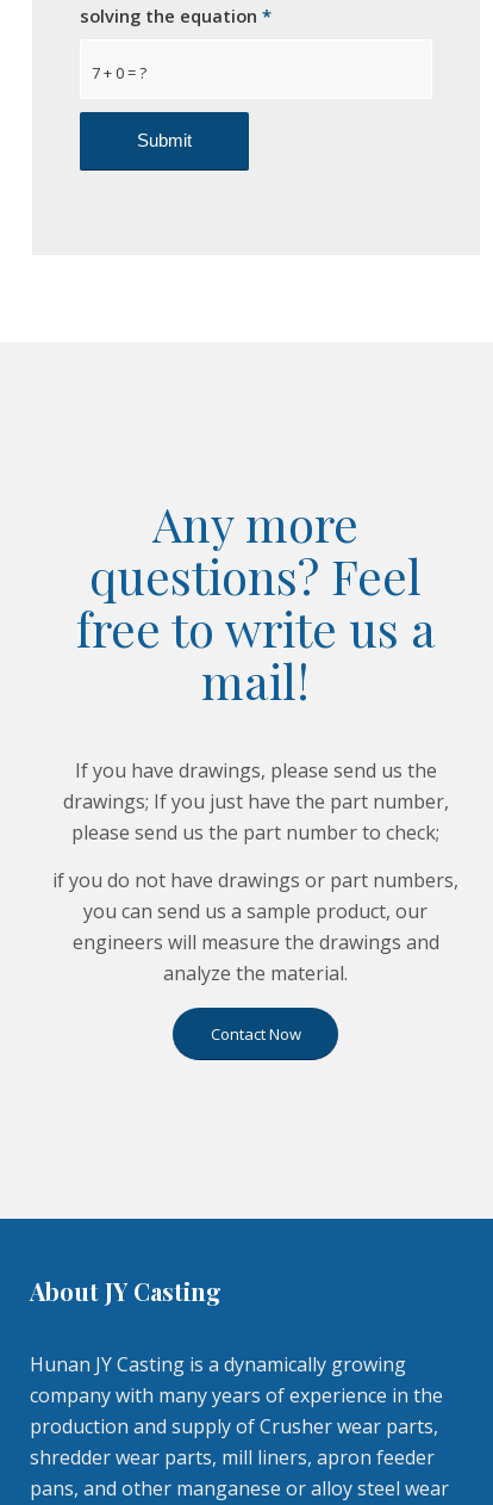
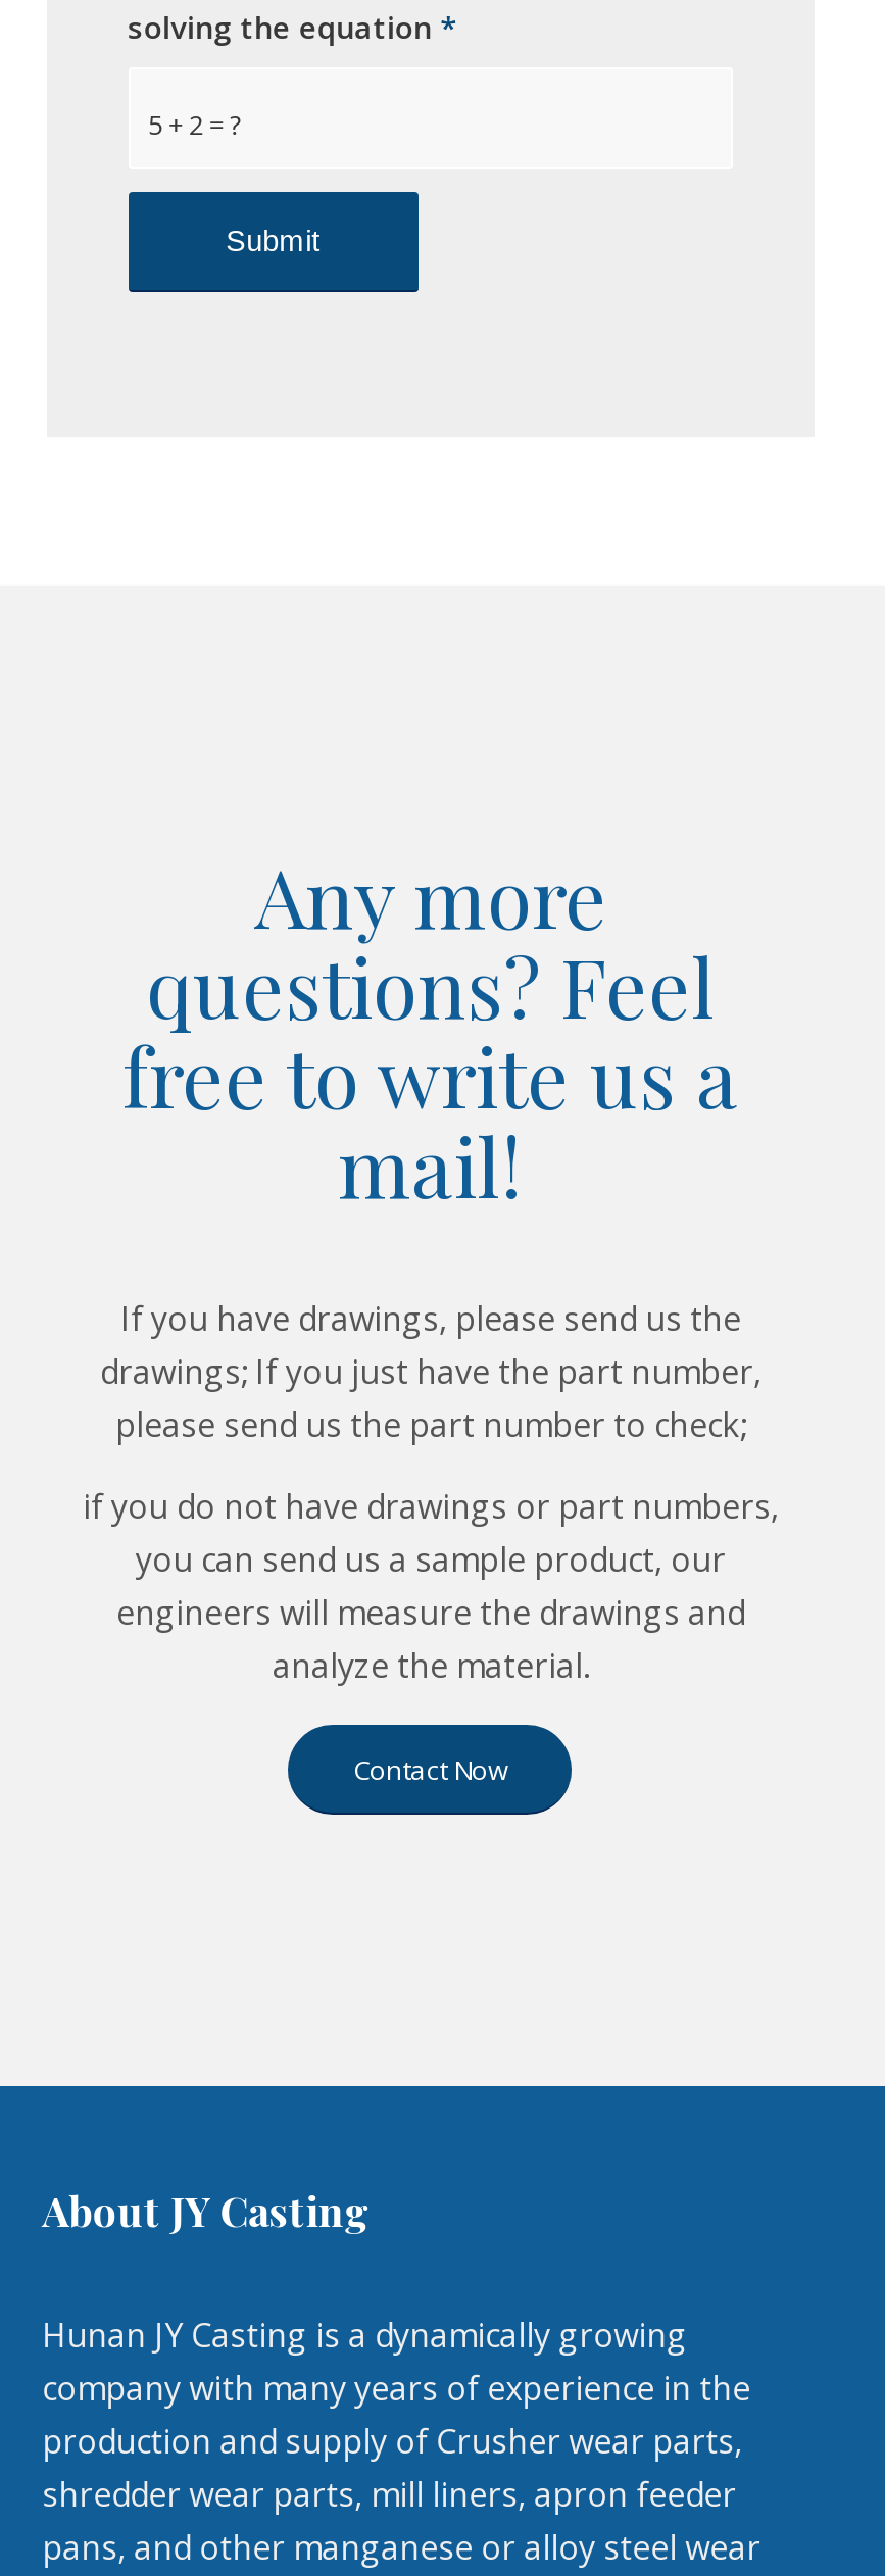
[91,62,146,84] 7 + 0 = ? -> [148,106,242,143] 5 + 2 = ?

